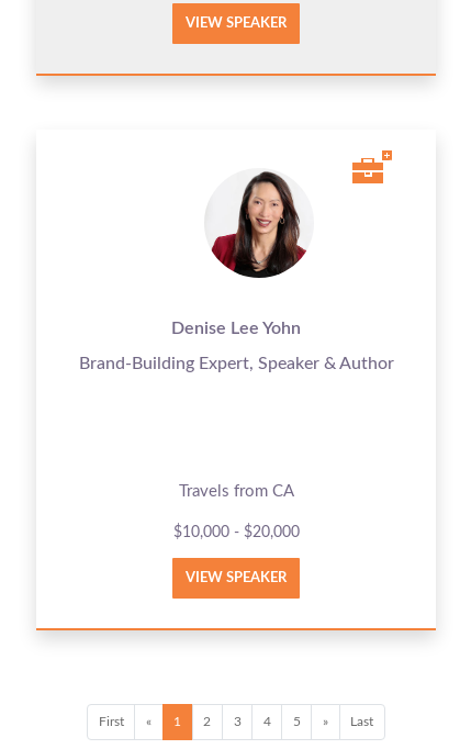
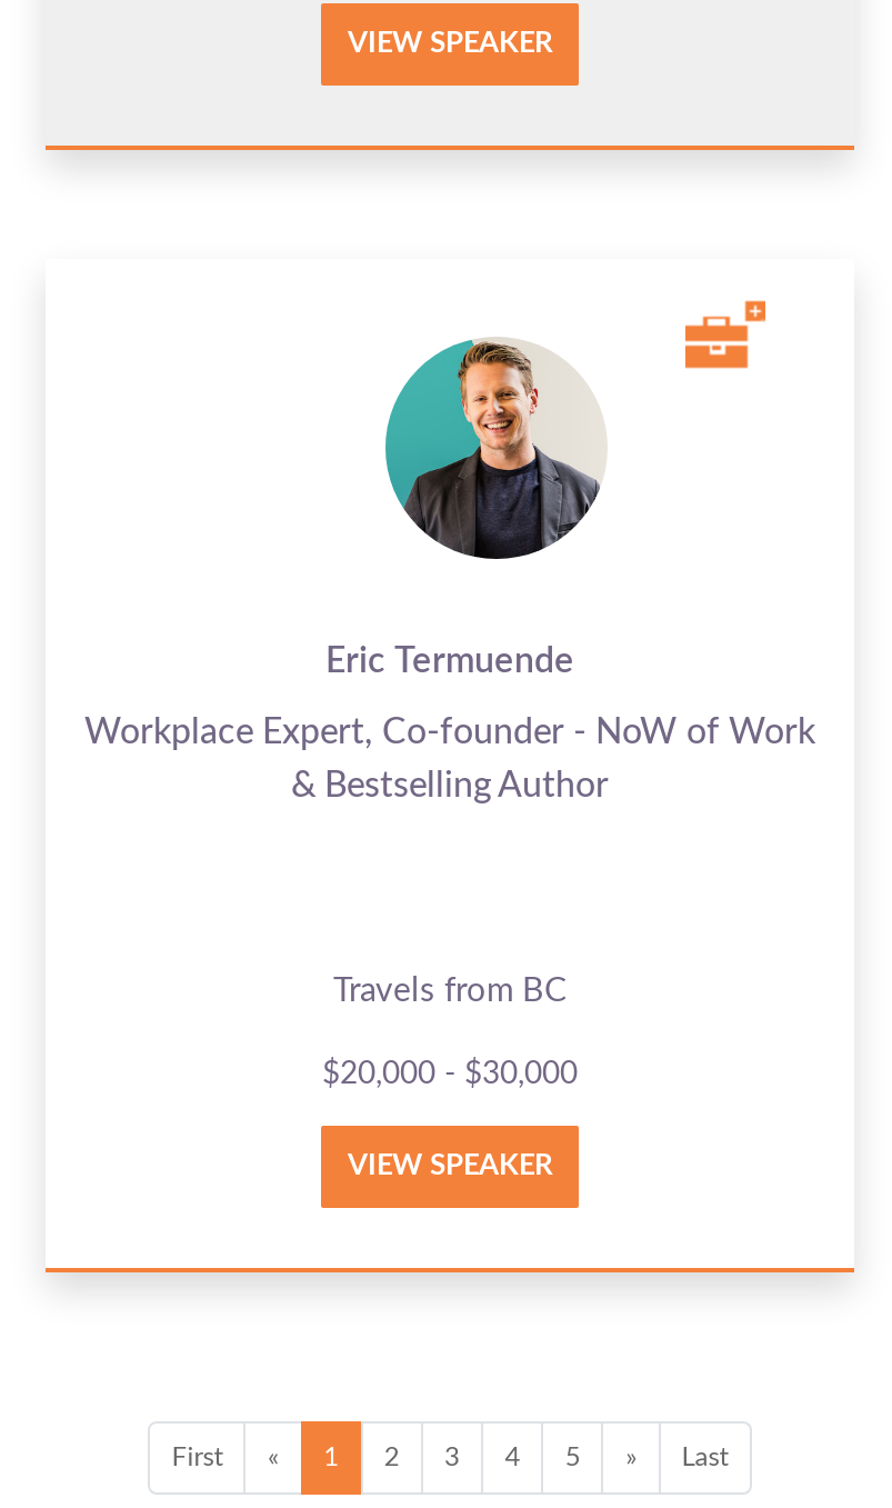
[204,170,310,273] [image] -> [383,339,603,548] [image]
[78,320,394,372] Denise Lee Yohn | Brand-Building Expert, Speaker & Author -> [84,643,815,803] Eric Termuende | Workplace Expert, Co-founder - NoW of Work | & Bestselling Author
[173,483,299,540] Travels from CA | $10,000 - $20,000 -> [322,975,578,1090] Travels from BC | $20,000 - $30,000

